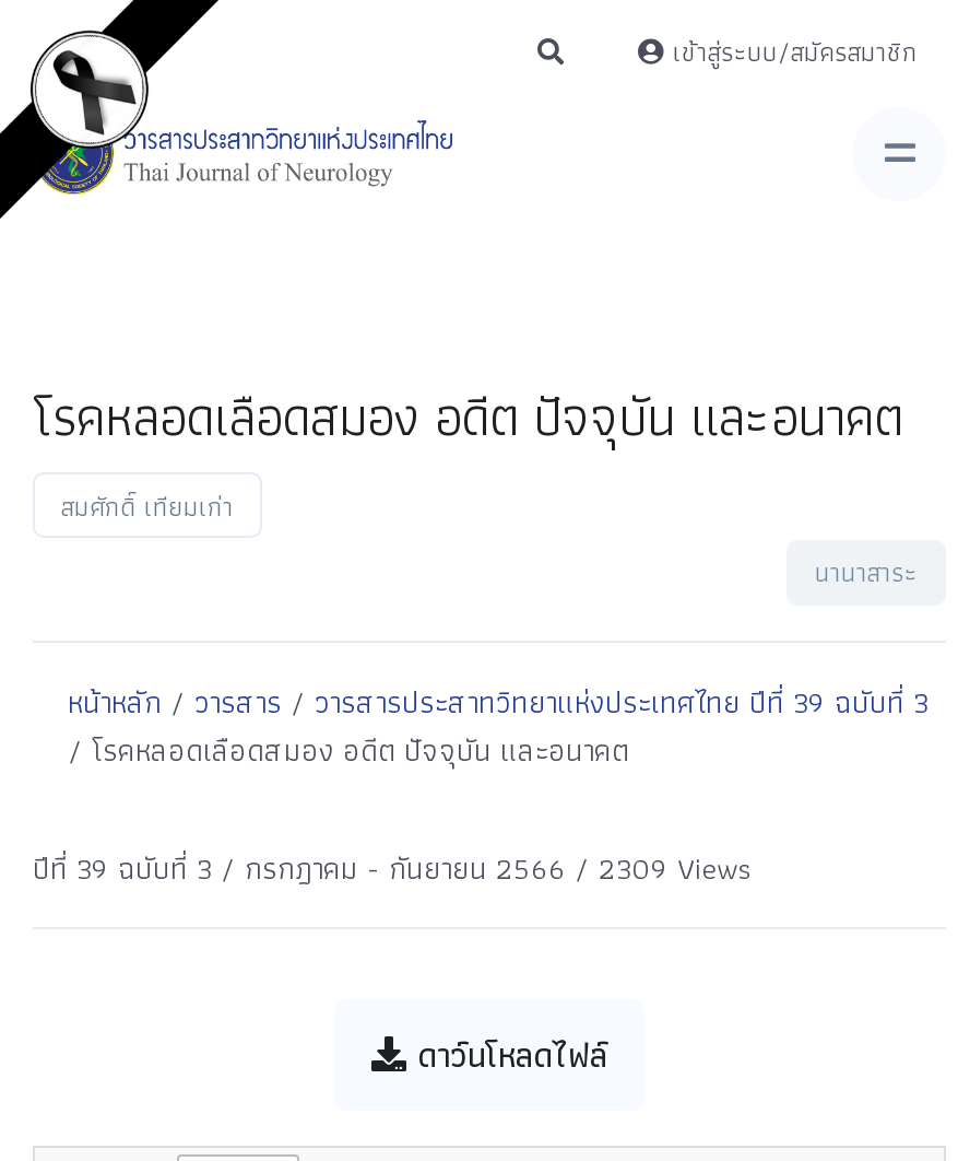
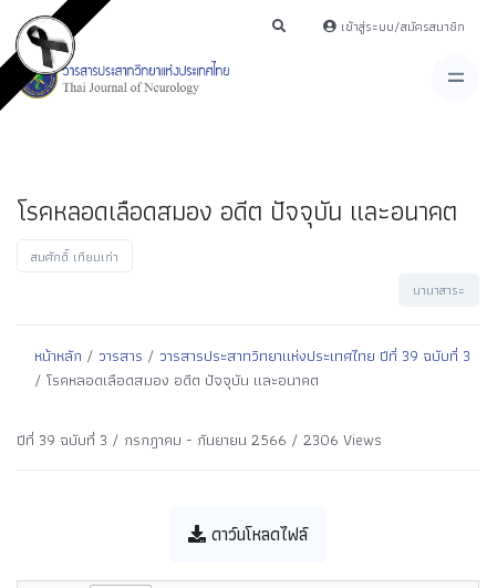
[33,844,754,892] ปีที่ 39 ฉบับที่ 3 / กรกฎาคม - กันยายน 2566 / 2309 Views -> [17,427,382,452] ปีที่ 39 ฉบับที่ 3 / กรกฎาคม - กันยายน 2566 / 2306 Views

